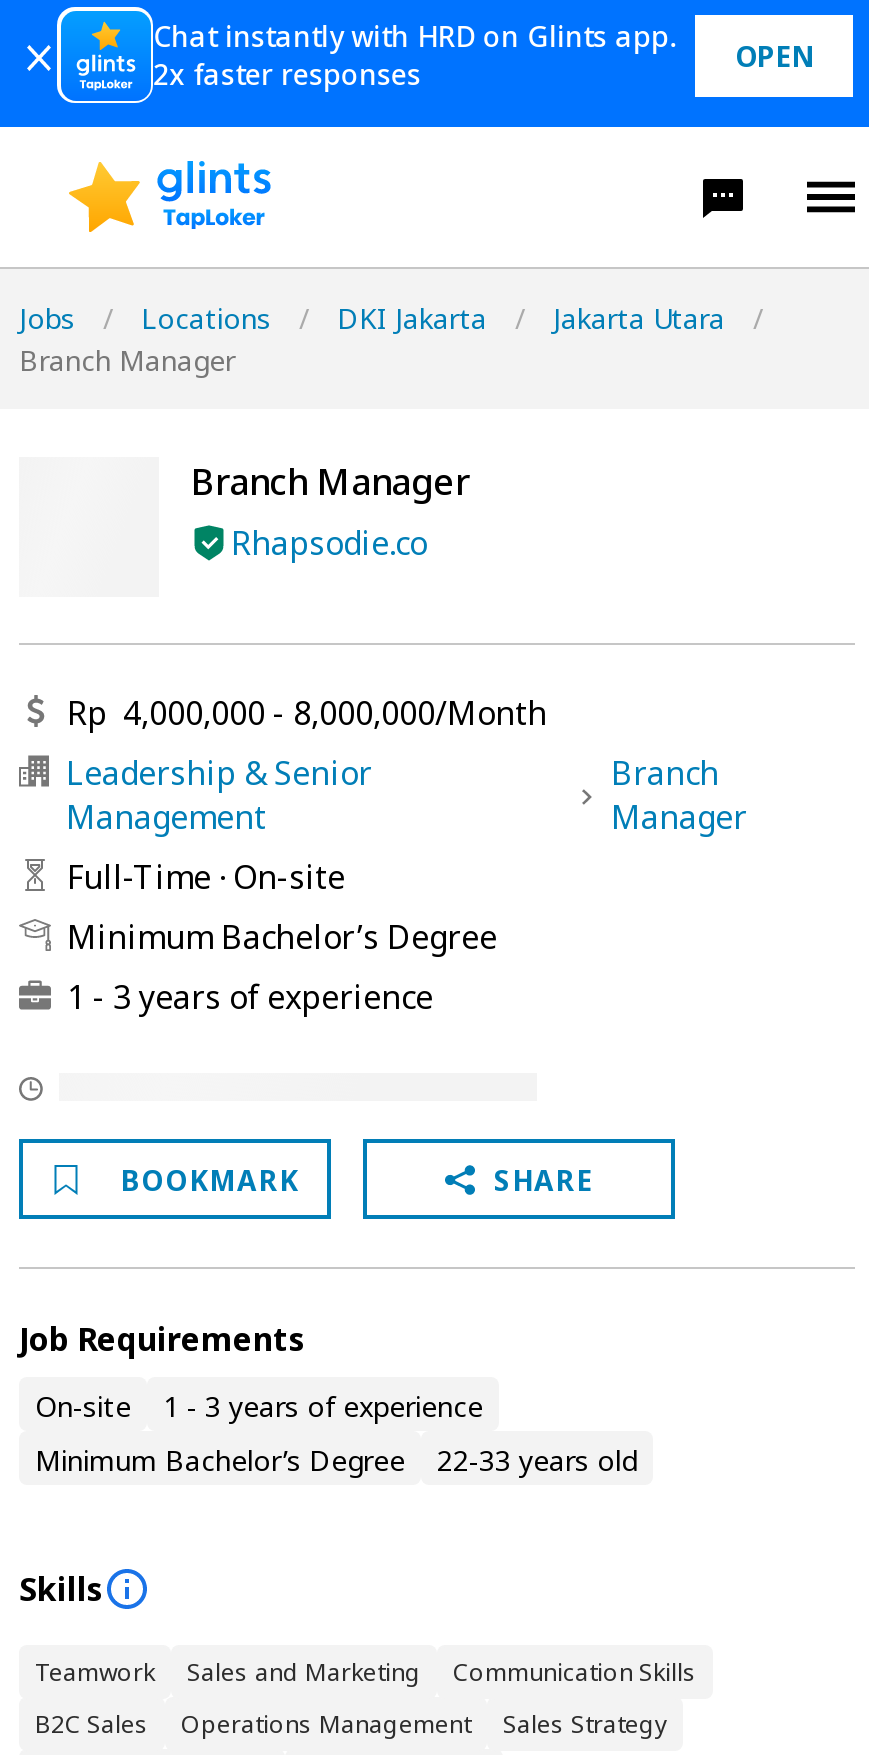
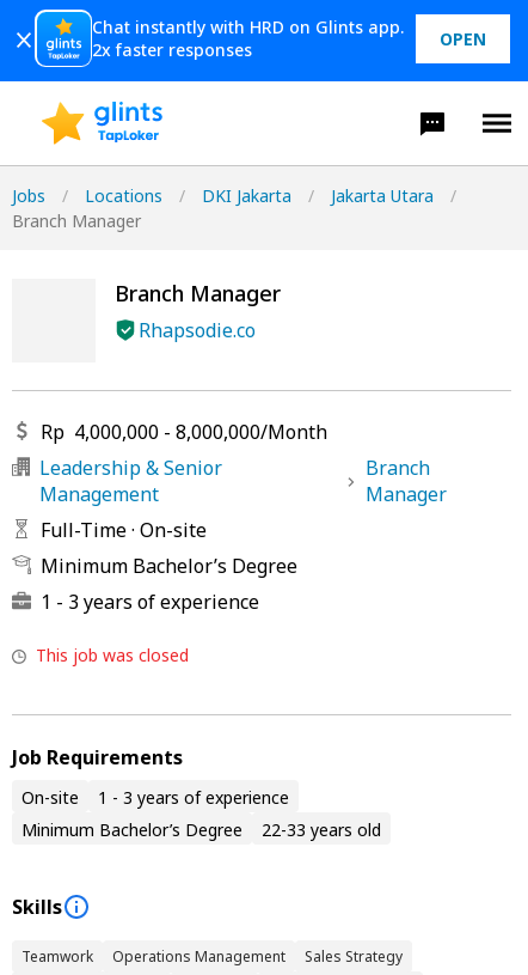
[121,1160,594,1198] BOOKMARK | SHARE -> [36,644,189,666] This job was closed
[35,1655,697,1741] Sales and Marketing | Communication Skills | B2C Sales -> none

